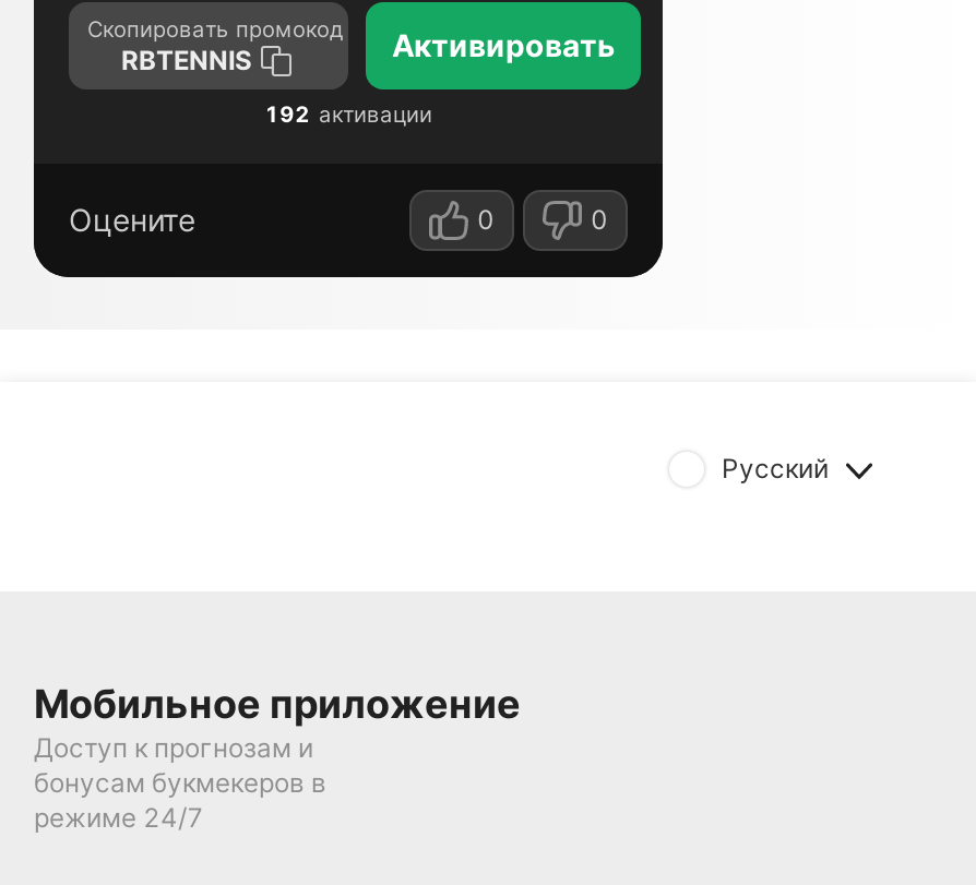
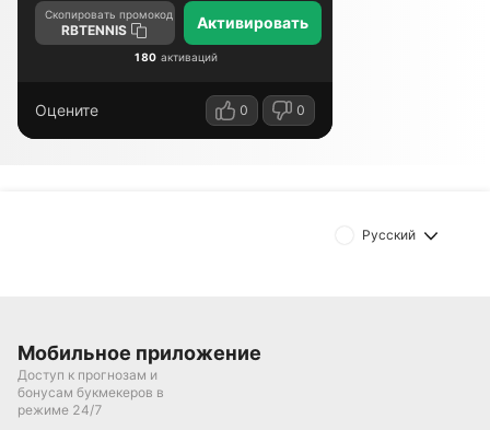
[264,100,432,127] 192 активации -> [133,50,217,63] 180 активаций

